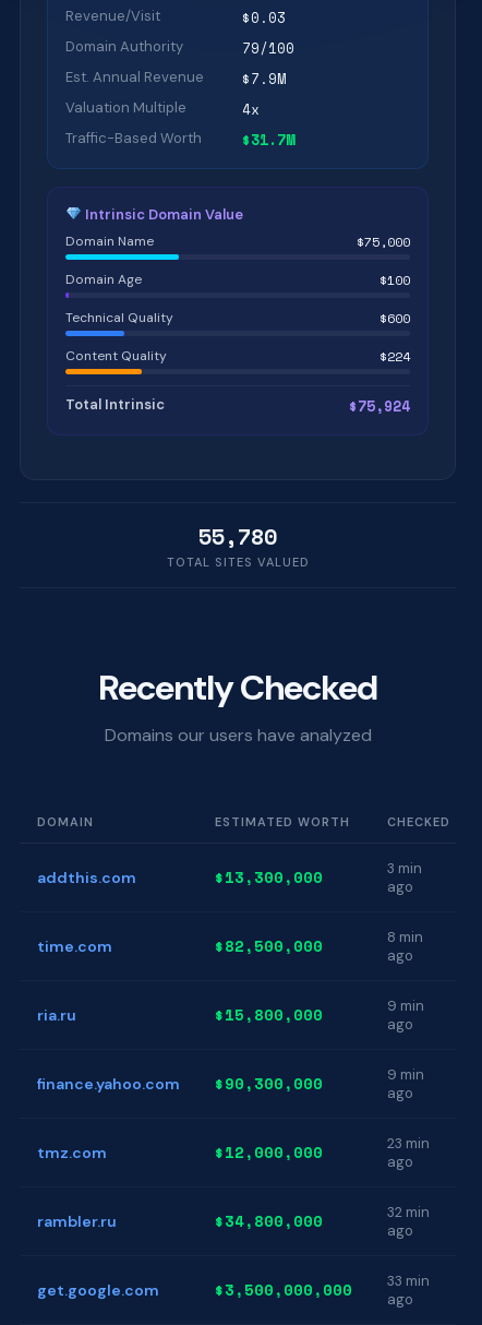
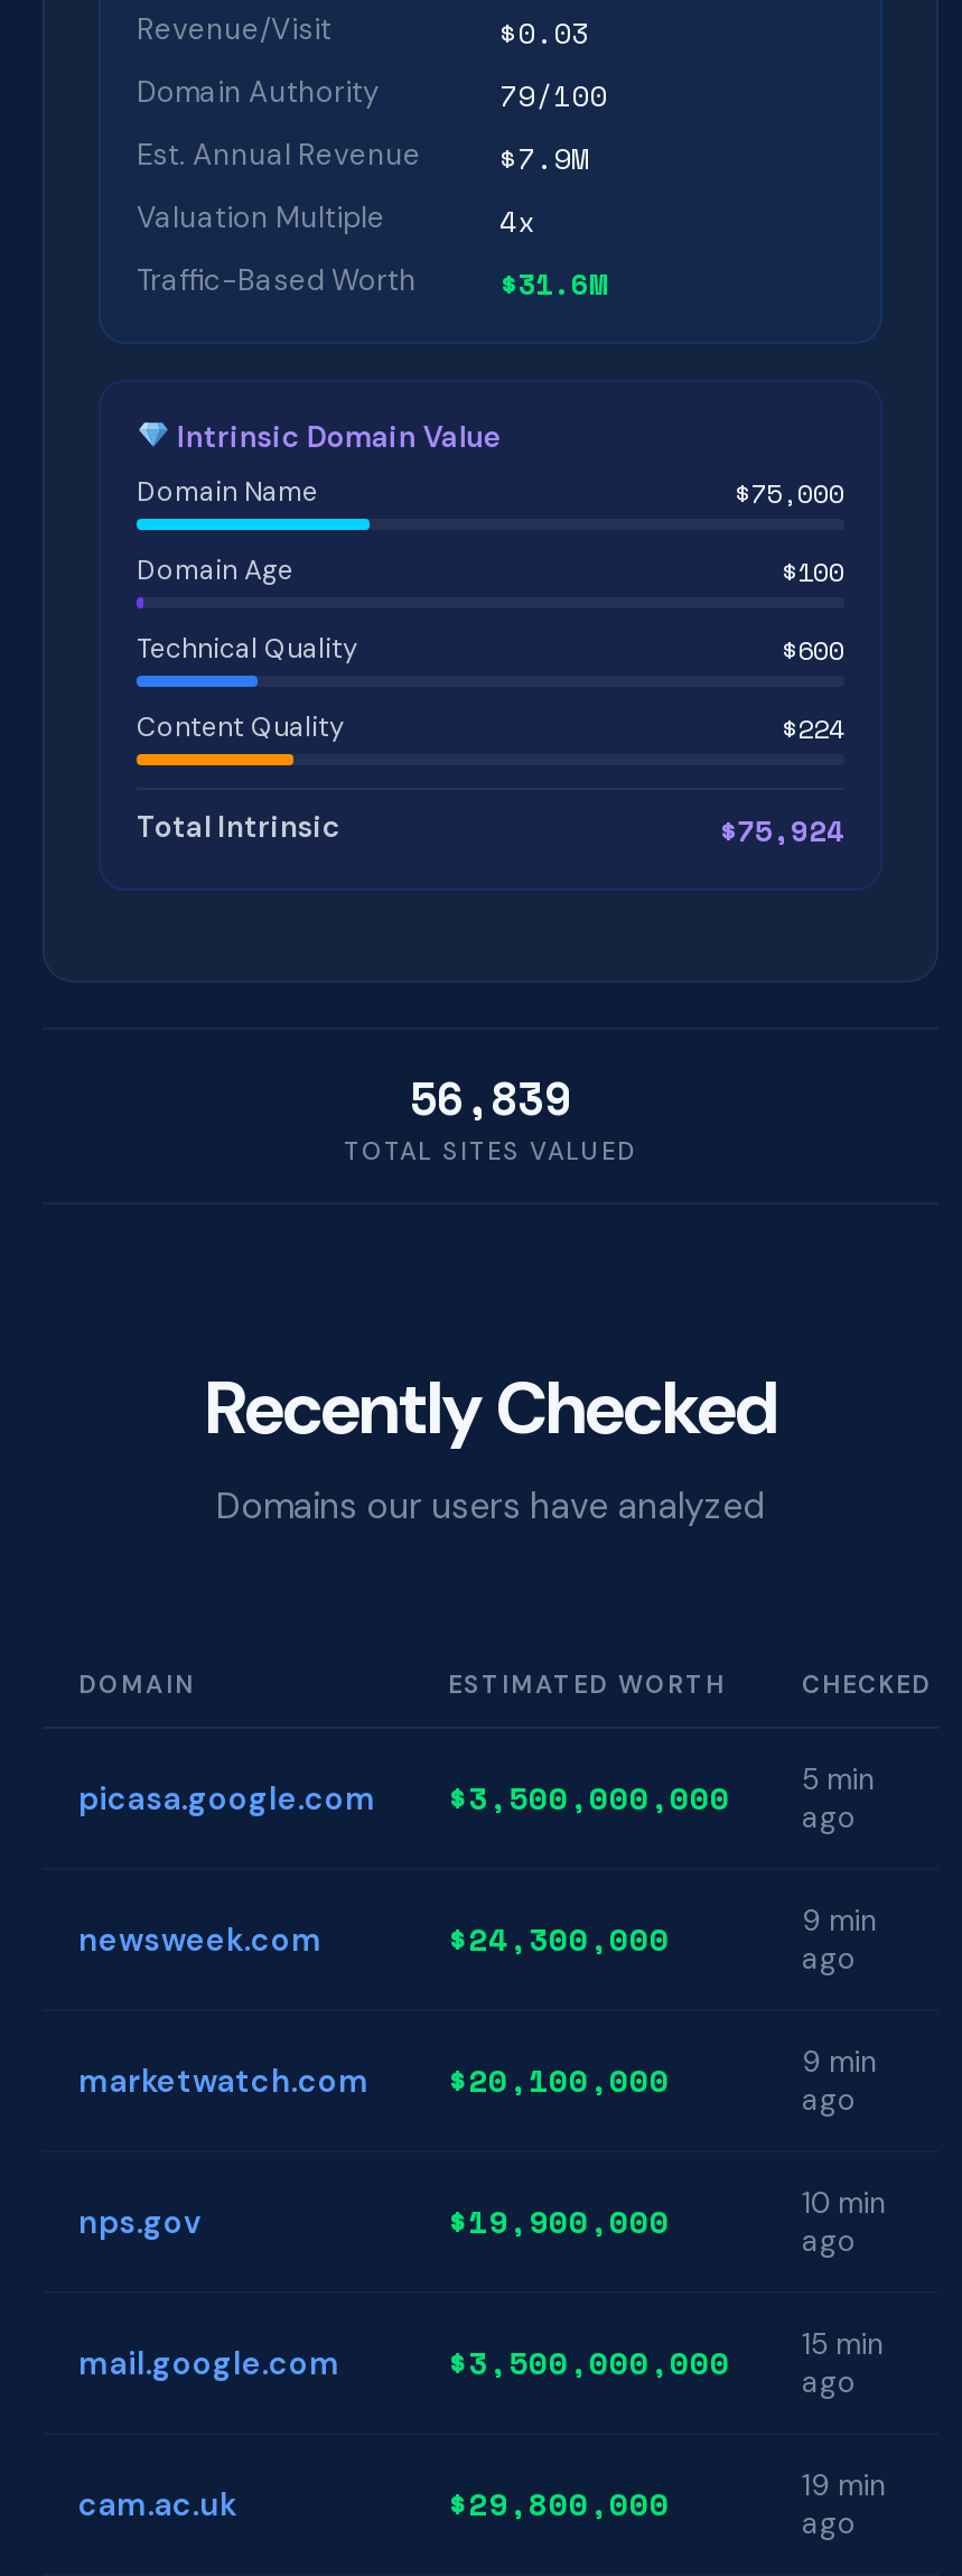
[242,129,294,151] $31.7M -> [499,261,607,306] $31.6M
[198,521,277,552] 55,780 -> [410,1066,571,1131] 56,839
[37,859,422,888] addthis.com | $13,300,000 | 3 min -> [78,1760,876,1821] picasa.google.com | $3,500,000,000 | 5 min
[37,928,423,1026] time.com | $82,500,000 | 8 min | ago | ria.ru | $15,800,000 -> [78,1915,670,1962] newsweek.com | $24,300,000
[37,1072,323,1095] finance.yahoo.com | $90,300,000 -> [78,2056,670,2103] marketwatch.com | $20,100,000
[37,1134,430,1163] tmz.com | $12,000,000 | 23 min -> [78,2184,887,2244] nps.gov | $19,900,000 | 10 min
[37,1203,430,1232] rambler.ru | $34,800,000 | 32 min -> [78,2325,885,2386] mail.google.com | $3,500,000,000 | 15 min
[37,1272,430,1301] get.google.com | $3,500,000,000 | 33 min -> [78,2466,887,2527] cam.ac.uk | $29,800,000 | 19 min

